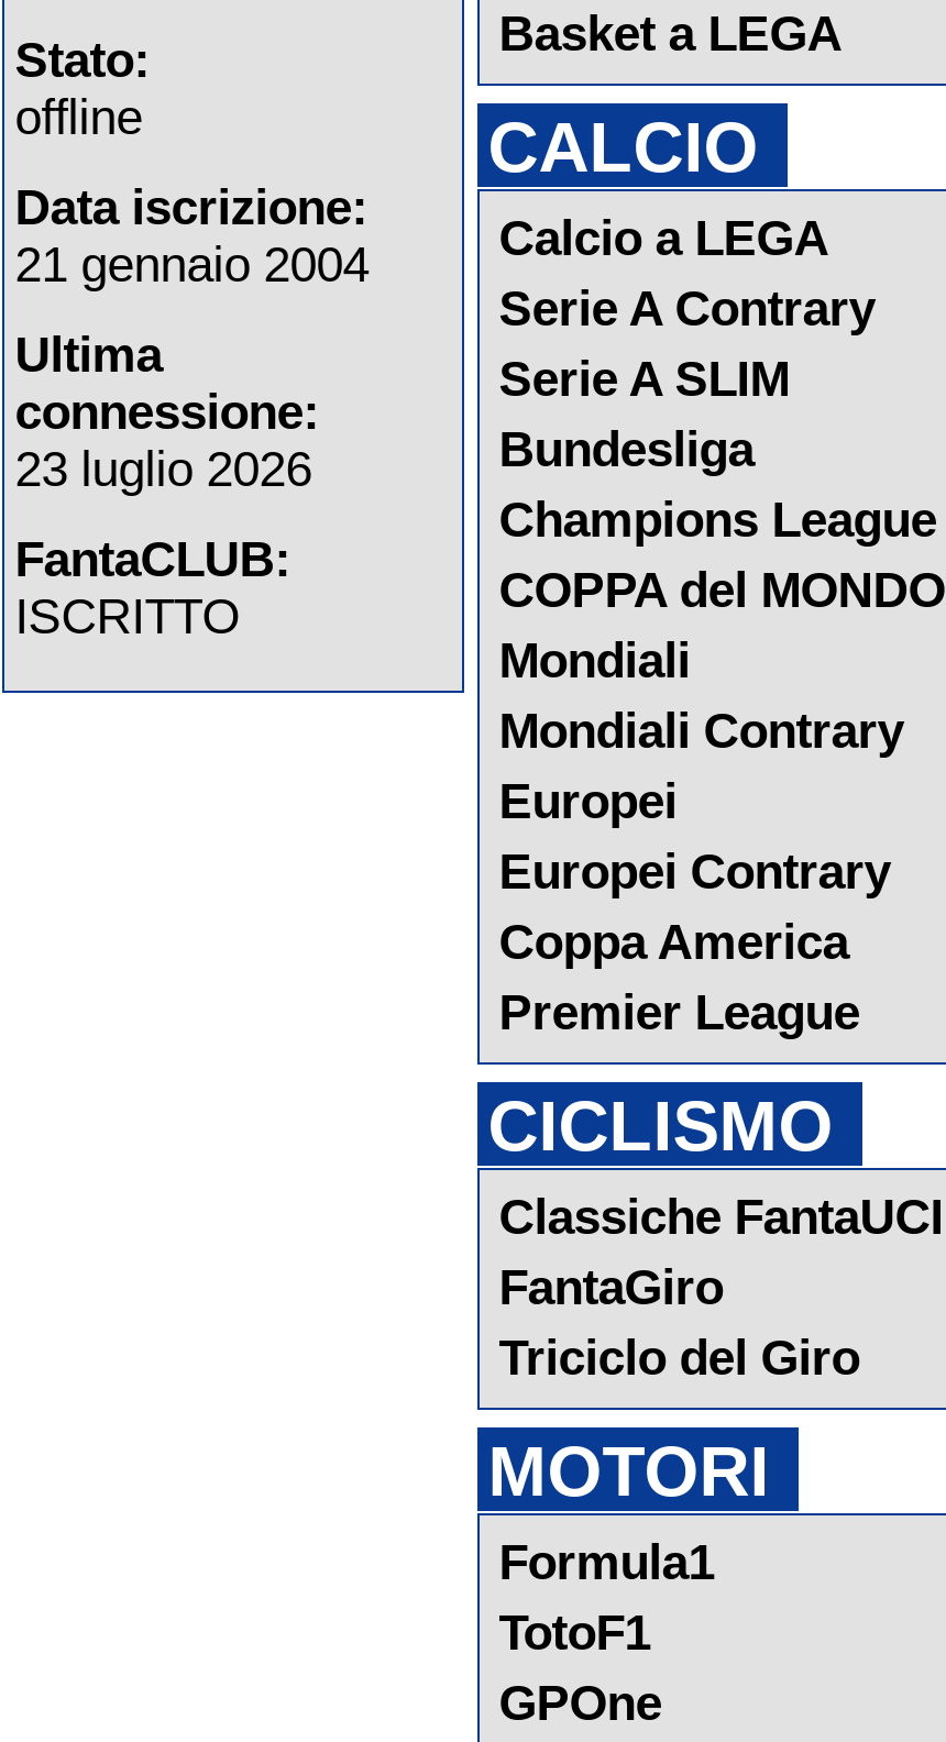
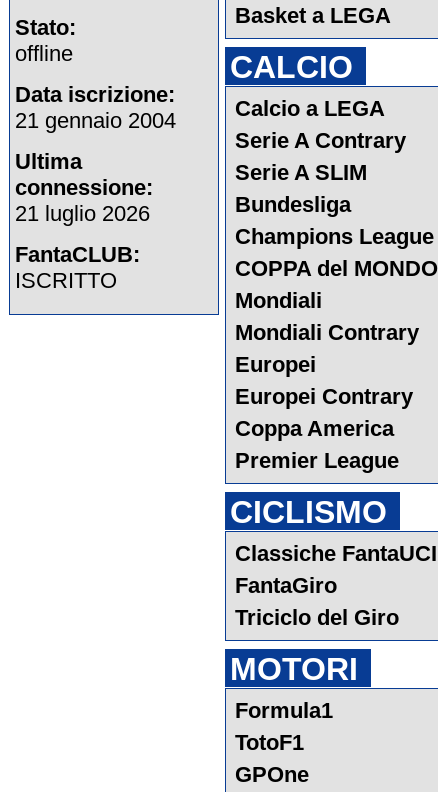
[15,442,312,497] 23 luglio 2026 -> [15,201,150,226] 21 luglio 2026

